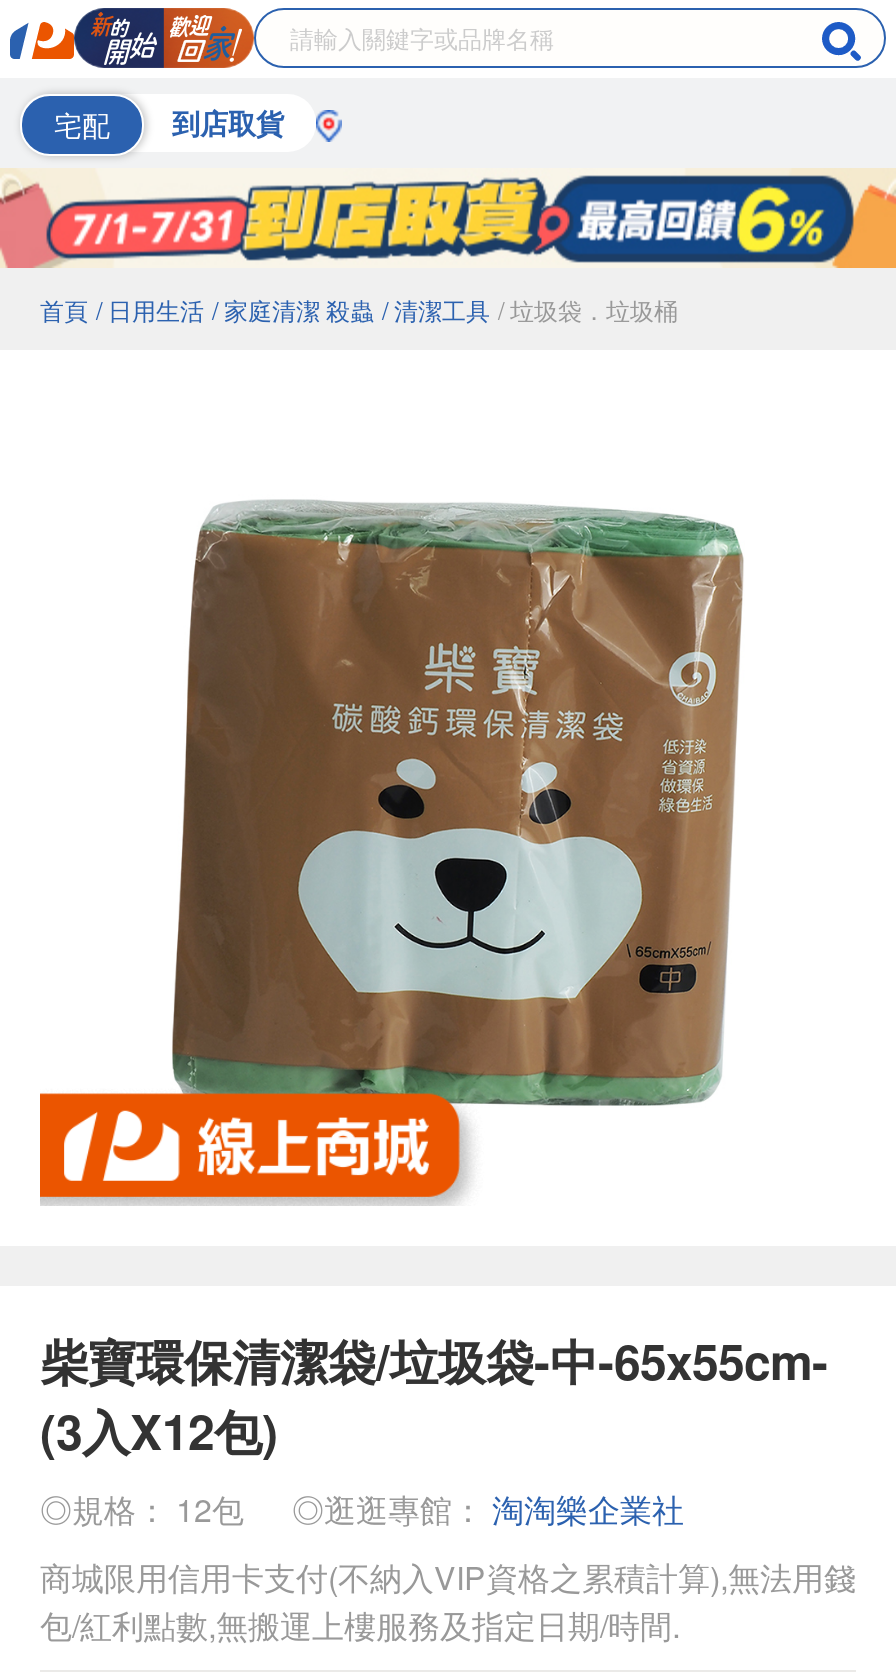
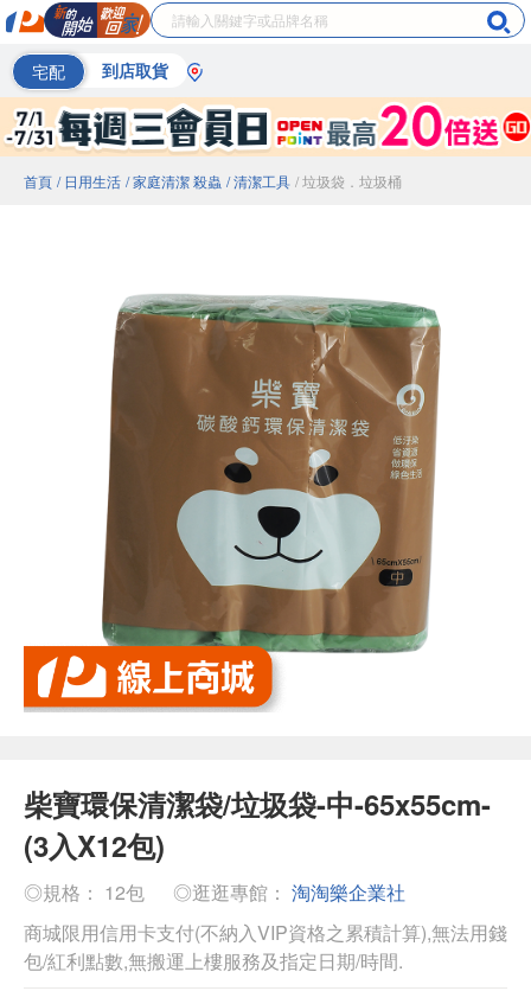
[6,172,890,268] [image] -> [4,98,527,155] [image]

